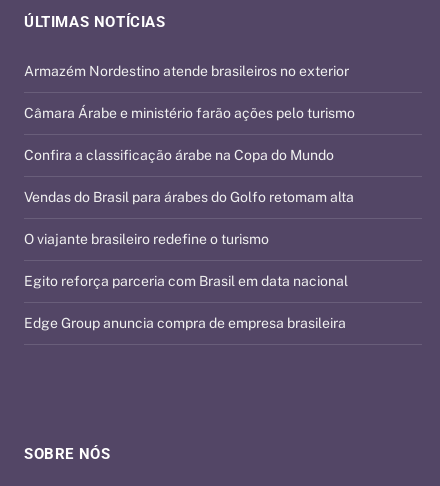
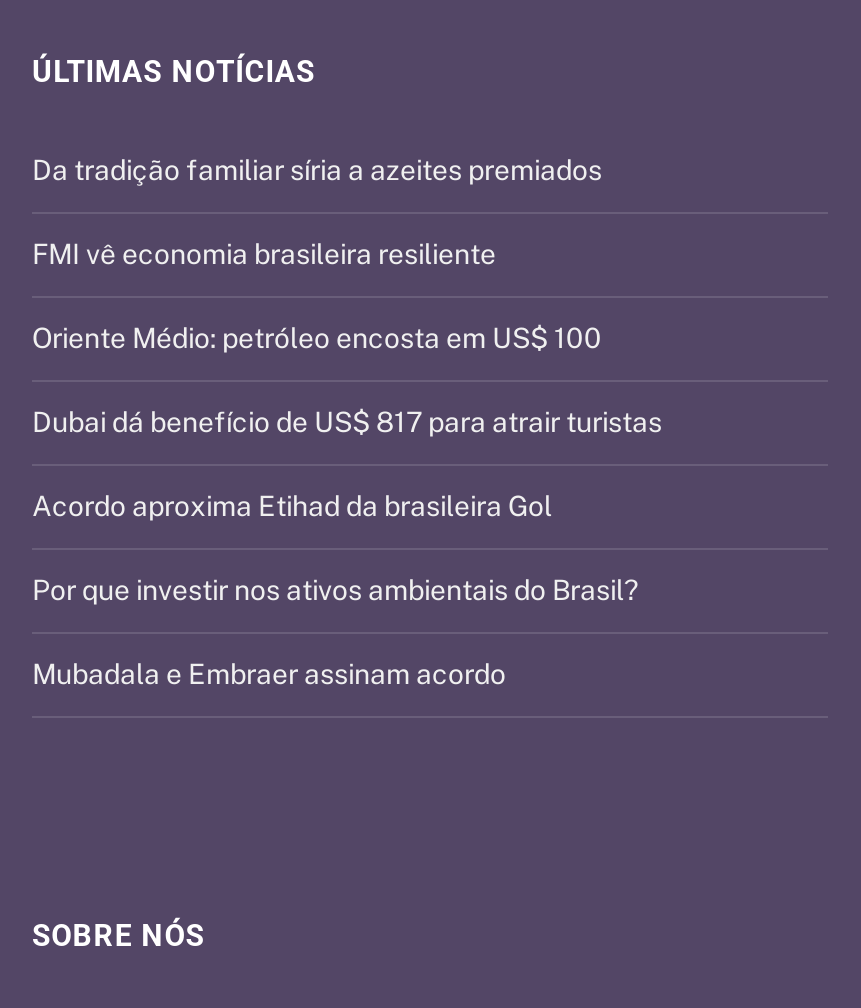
[24,63,349,79] Armazém Nordestino atende brasileiros no exterior -> [32,154,602,186] Da tradição familiar síria a azeites premiados
[24,105,355,121] Câmara Árabe e ministério farão ações pelo turismo -> [32,238,496,270] FMI vê economia brasileira resiliente
[24,147,334,163] Confira a classificação árabe na Copa do Mundo -> [32,322,602,354] Oriente Médio: petróleo encosta em US$ 100
[24,189,354,205] Vendas do Brasil para árabes do Golfo retomam alta -> [32,406,662,438] Dubai dá benefício de US$ 817 para atrair turistas
[24,231,269,247] O viajante brasileiro redefine o turismo -> [32,490,552,522] Acordo aproxima Etihad da brasileira Gol
[24,273,348,289] Egito reforça parceria com Brasil em data nacional -> [32,574,638,606] Por que investir nos ativos ambientais do Brasil?
[24,315,346,331] Edge Group anuncia compra de empresa brasileira -> [32,658,506,690] Mubadala e Embraer assinam acordo

